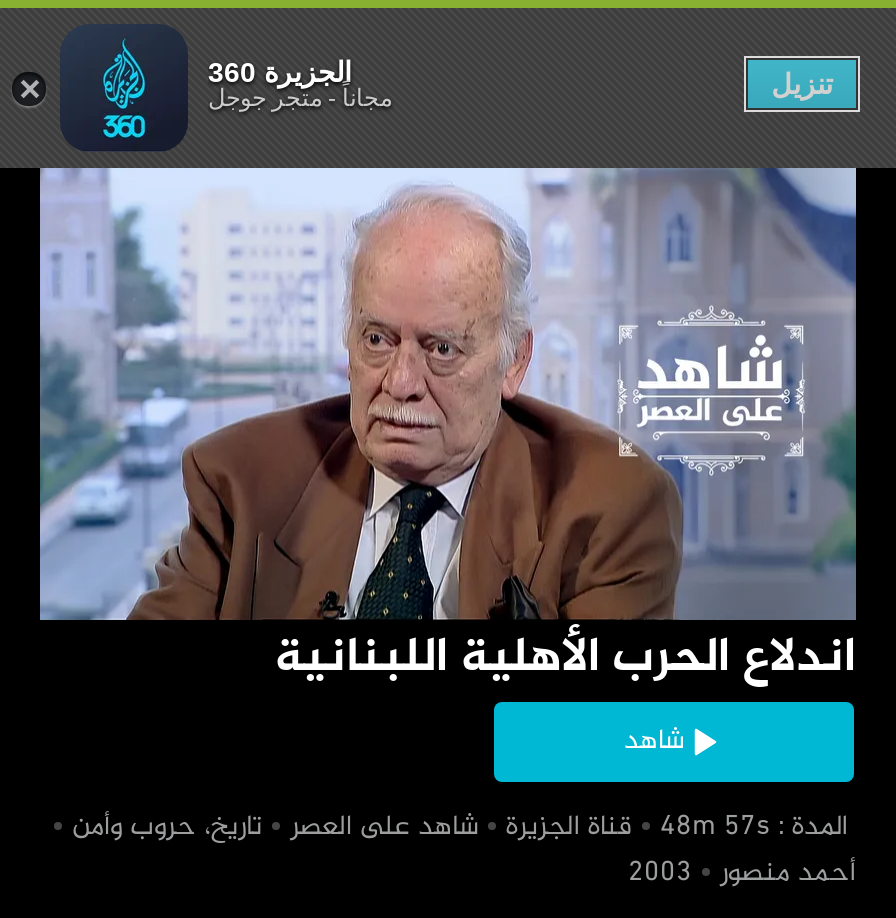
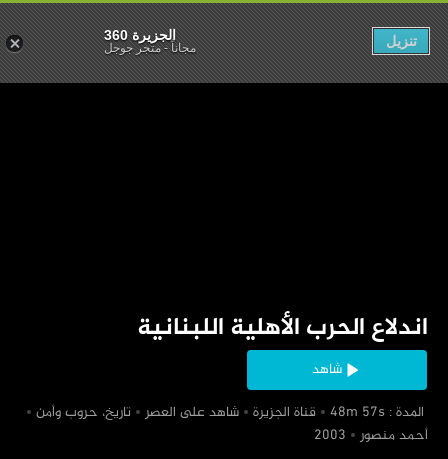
[62,32,186,150] [image] -> none
[38,166,858,622] [image] -> none

